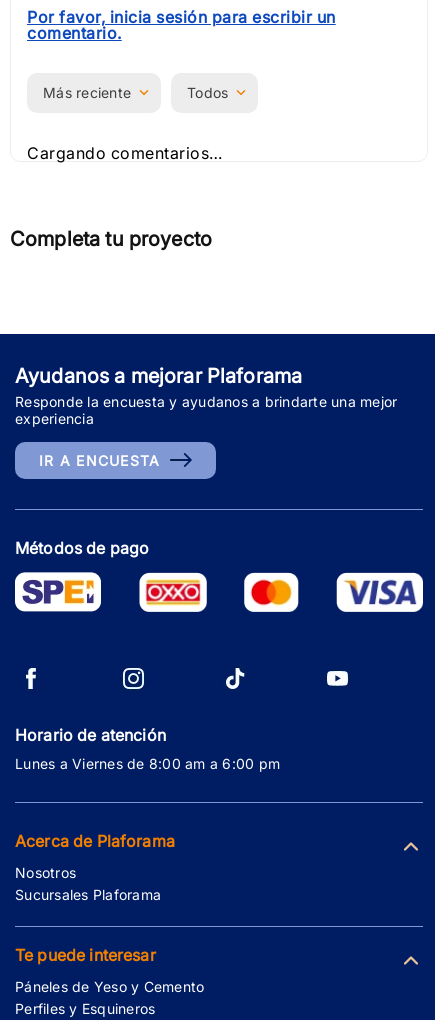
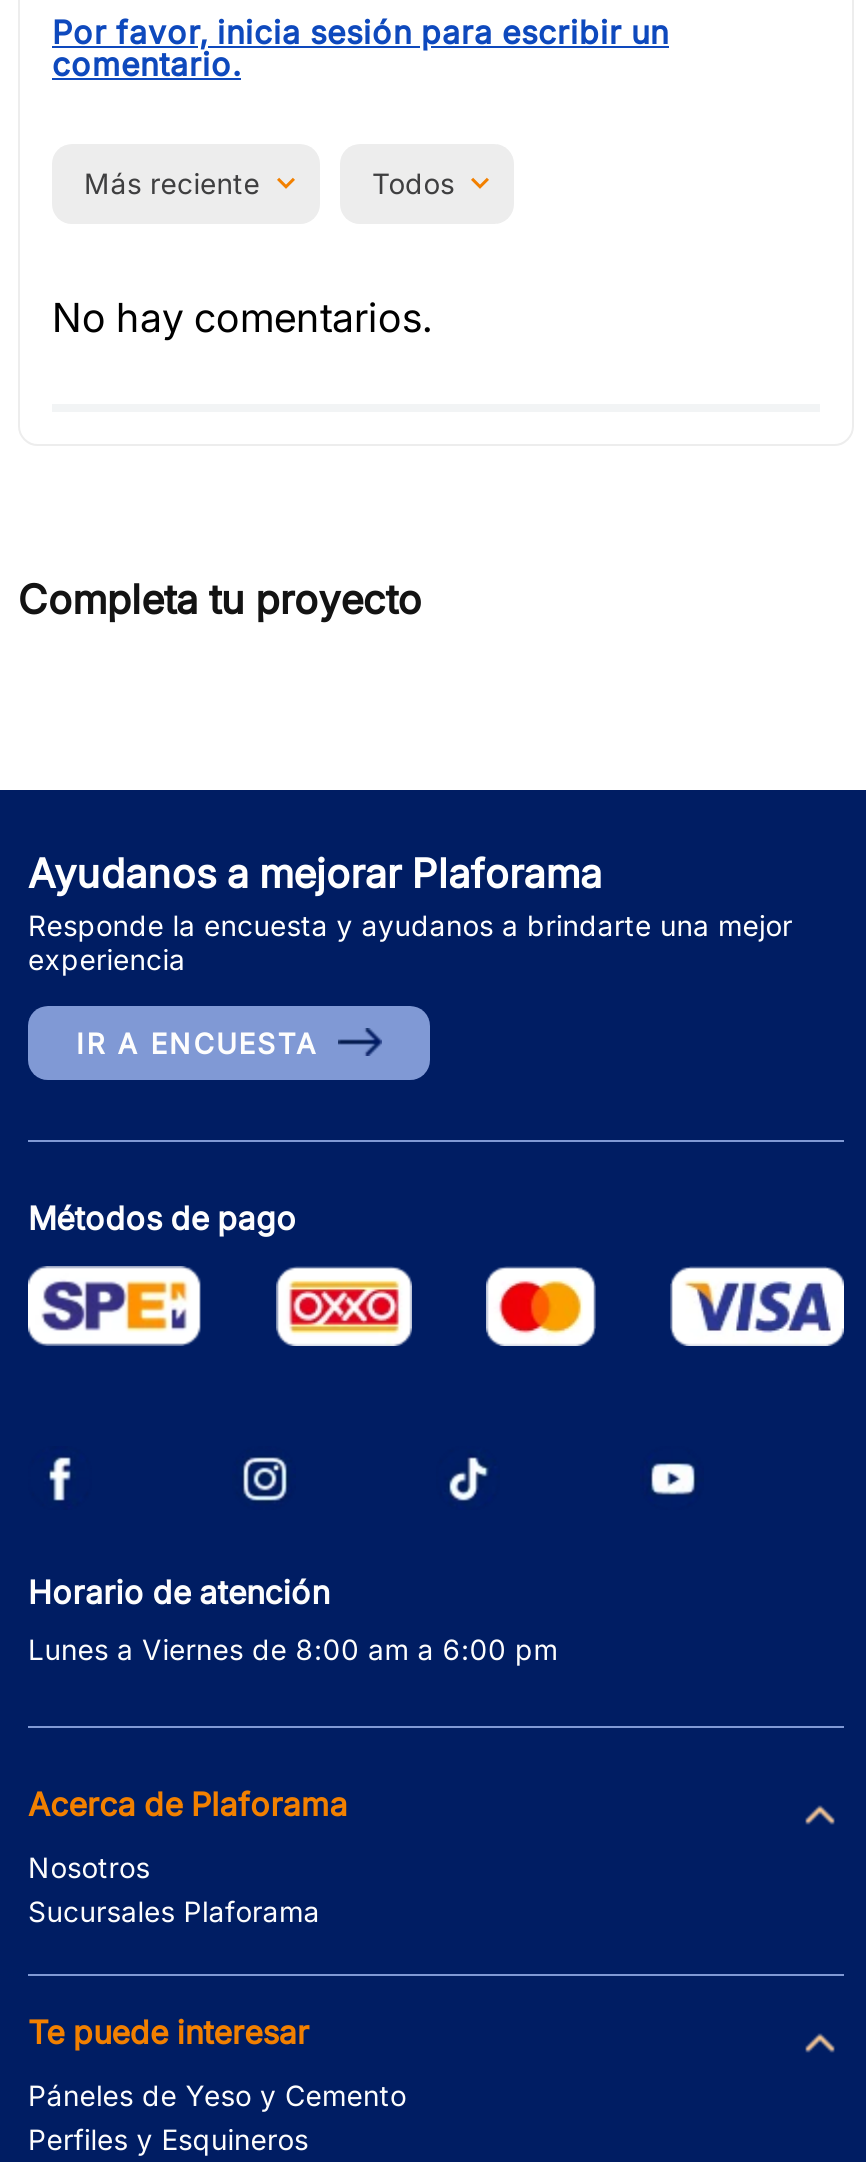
[27,143,222,163] Cargando comentarios… -> [52,295,432,343] No hay comentarios.

